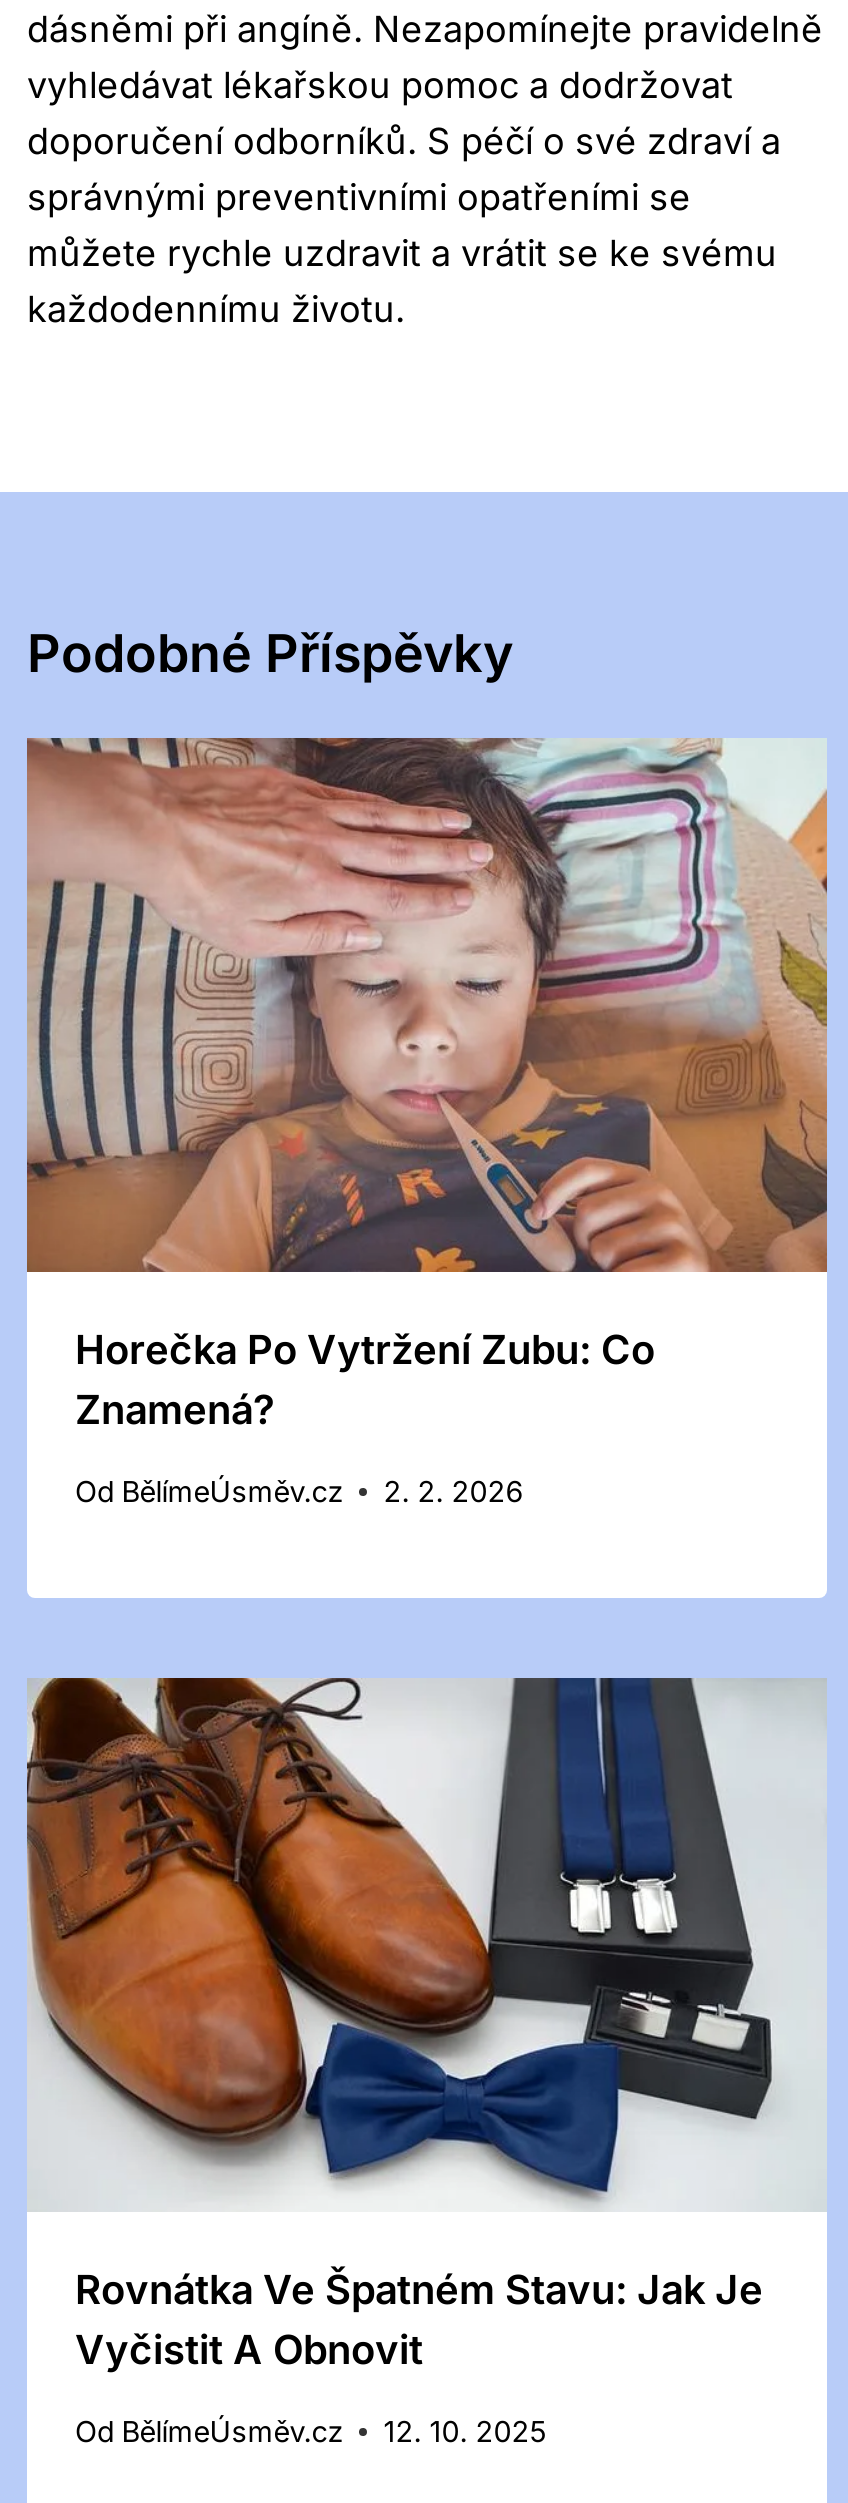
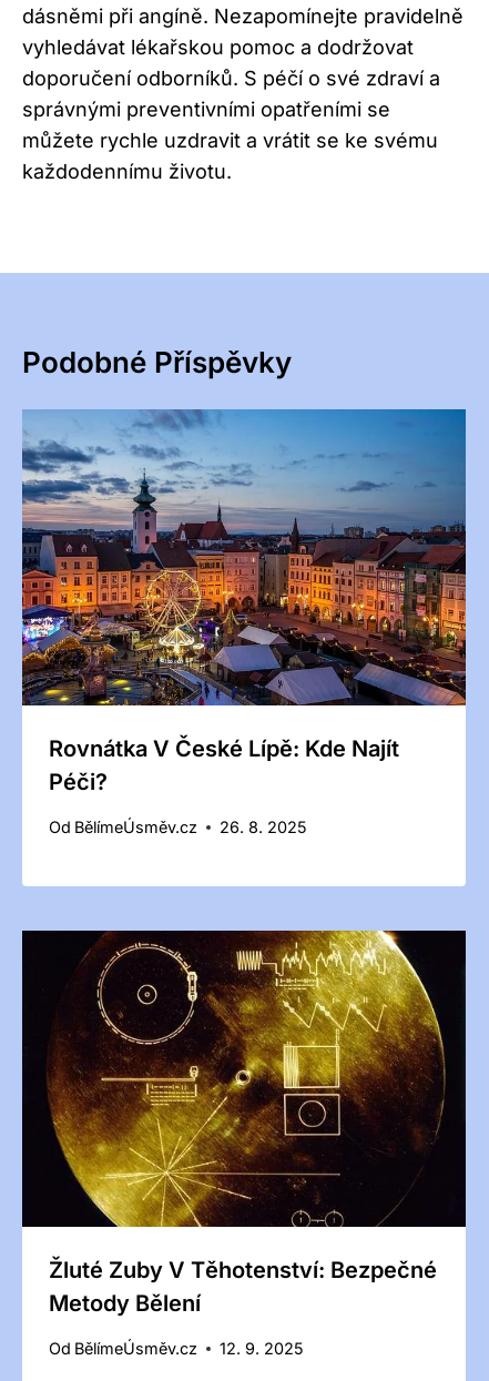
[25,736,829,1434] [image] | Horečka Po Vytržení Zubu: Co | Znamená? -> [21,408,467,795] [image] | Rovnátka V České Lípě: Kde Najít | Péči?
[75,1475,523,1509] Od BělímeÚsměv.cz 2. 2. 2026 -> [49,818,307,837] Od BělímeÚsměv.cz 26. 8. 2025
[25,1676,827,2374] [image] | Rovnátka Ve Špatném Stavu: Jak Je | Vyčistit A Obnovit -> [21,930,467,1317] [image] | Žluté Zuby V Těhotenství: Bezpečné | Metody Bělení
[75,2415,547,2449] Od BělímeÚsměv.cz 12. 10. 2025 -> [49,1339,304,1358] Od BělímeÚsměv.cz 12. 9. 2025

